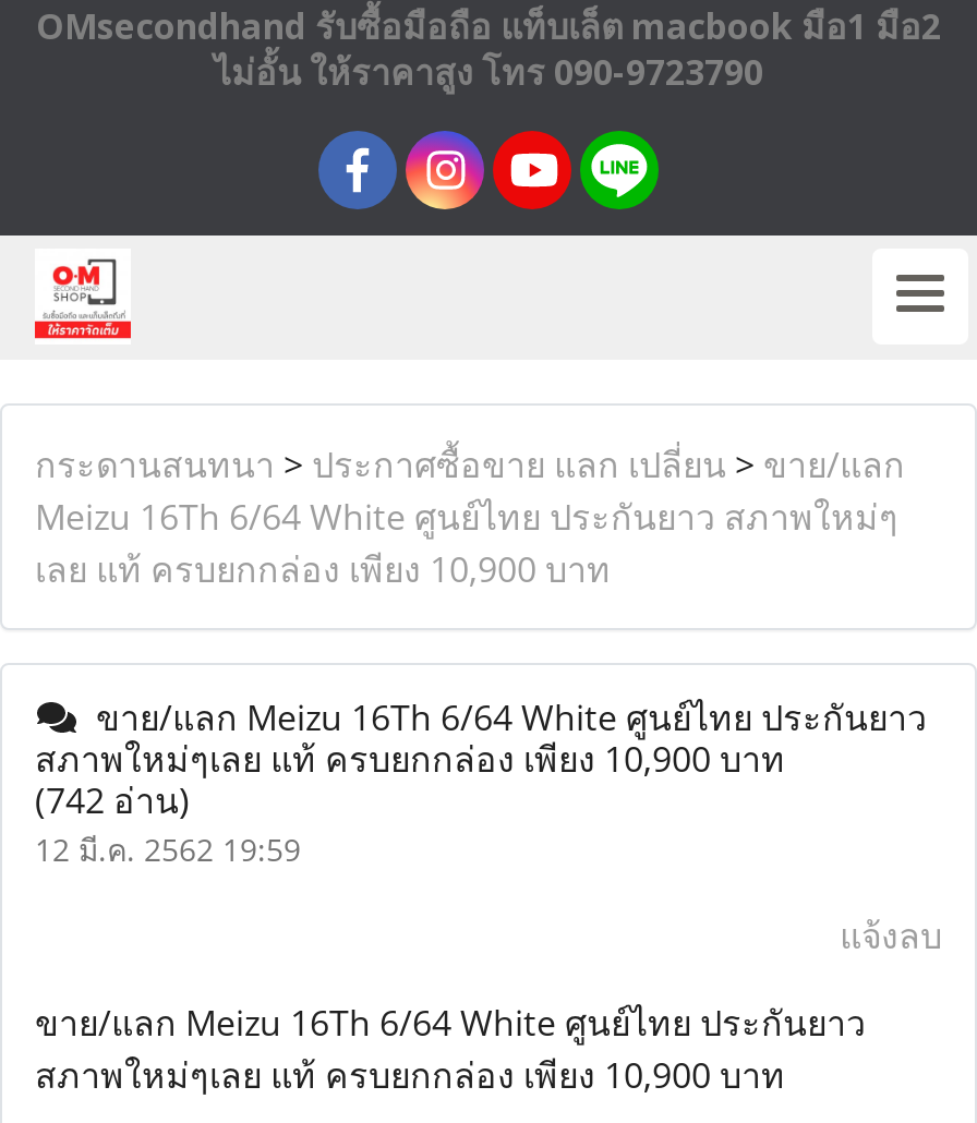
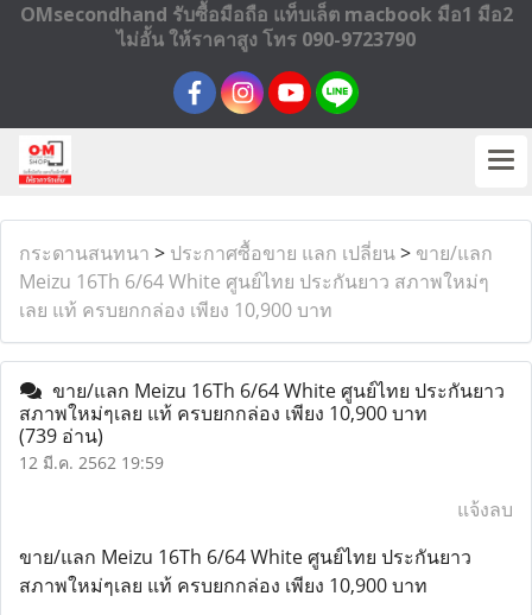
[35,776,190,824] (742 อ่าน) -> [19,423,103,449] (739 อ่าน)

